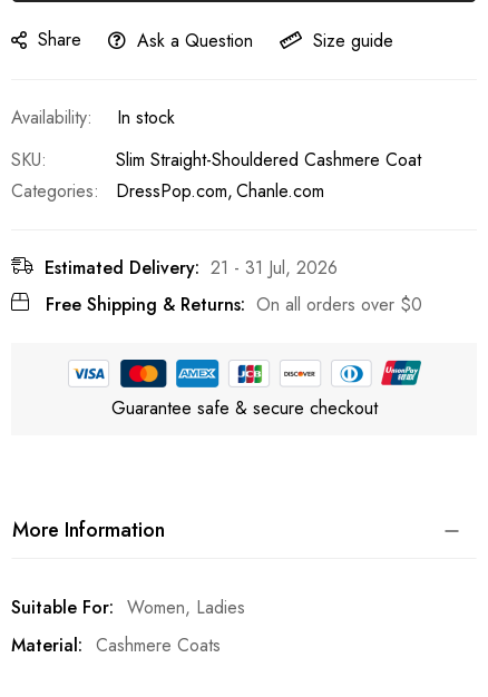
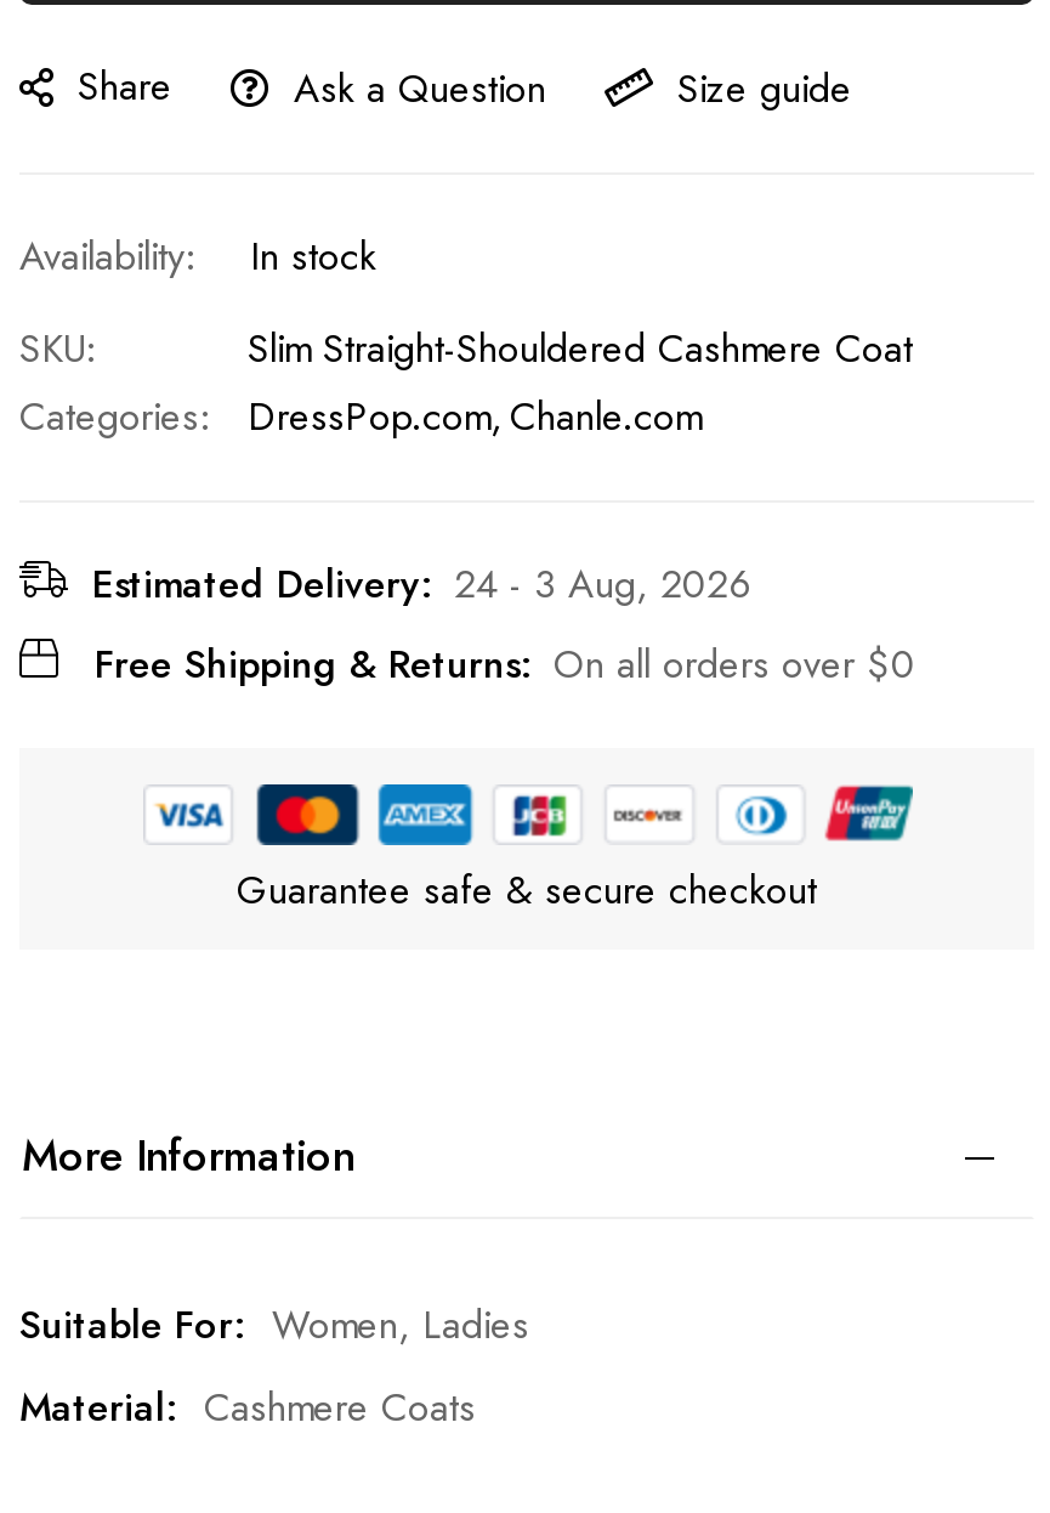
[45,255,338,281] Estimated Delivery: 21 - 31 Jul, 2026 -> [92,557,750,612] Estimated Delivery: 24 - 3 Aug, 2026

